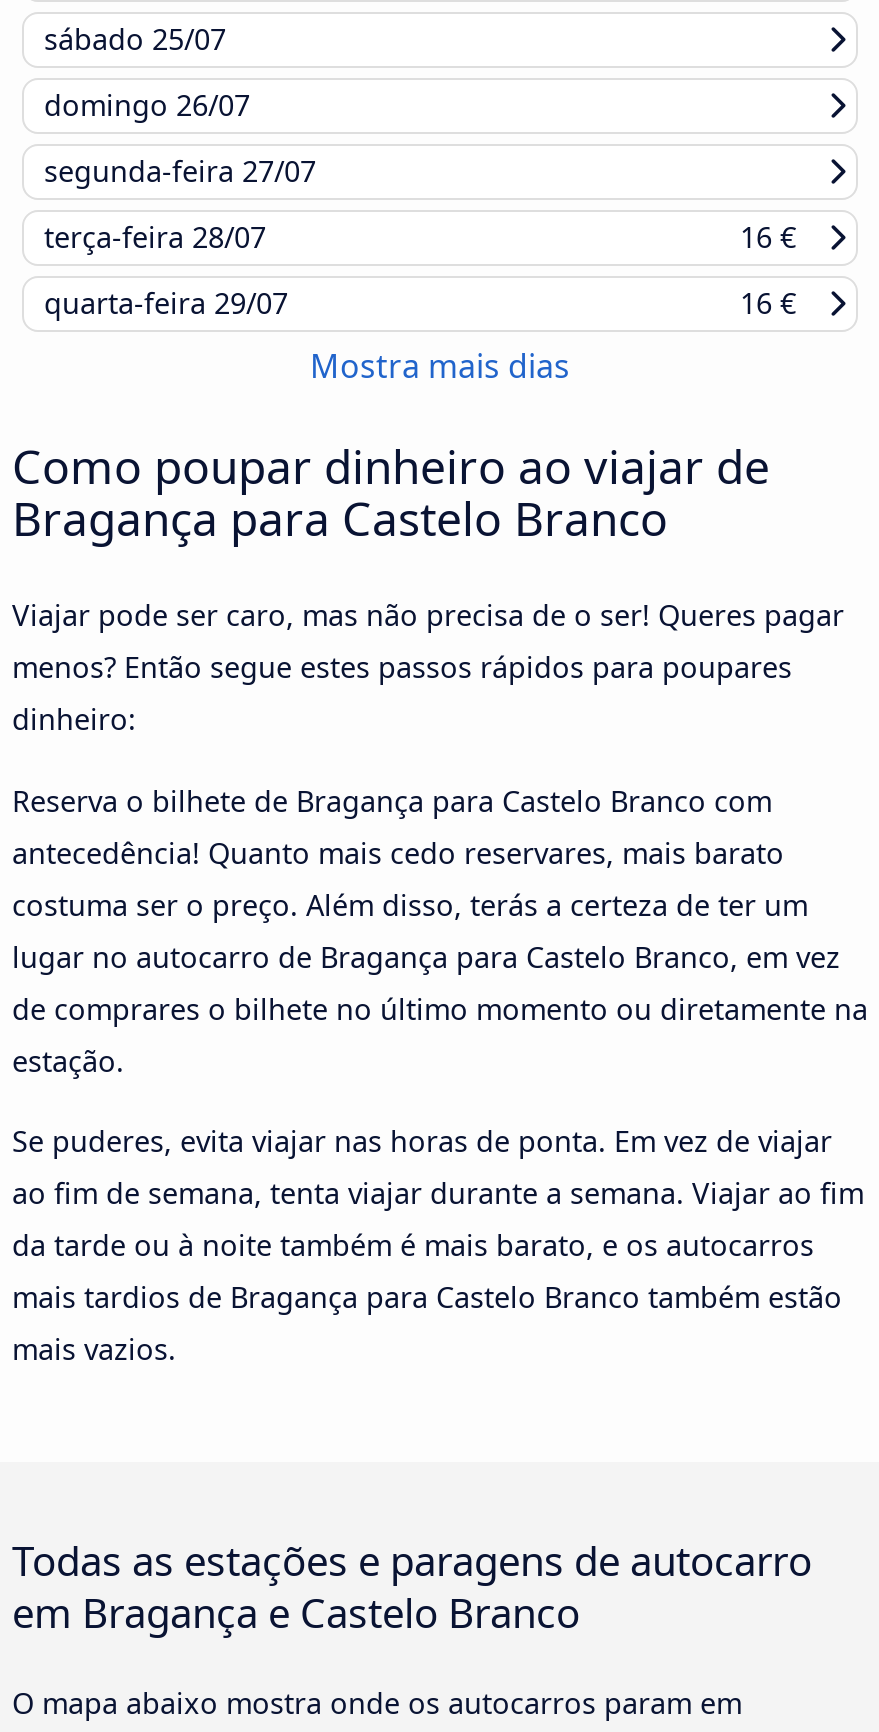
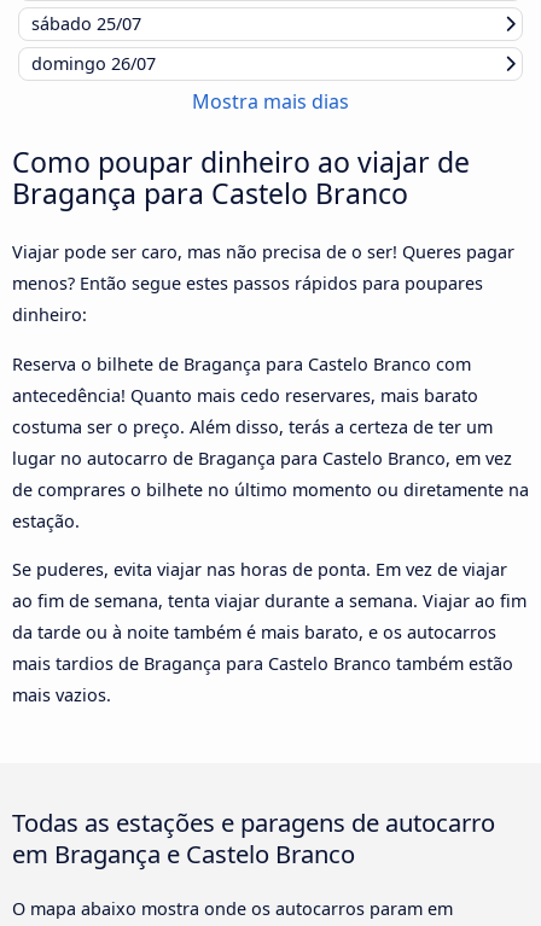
[44,153,796,323] segunda-feira 27/07 | terça-feira 28/07 | 16 € | quarta-feira 29/07 | 16 € -> none

